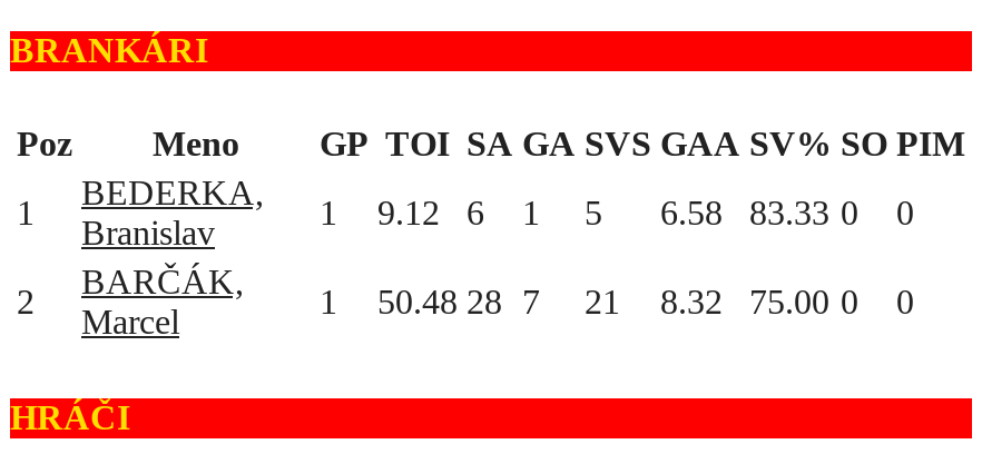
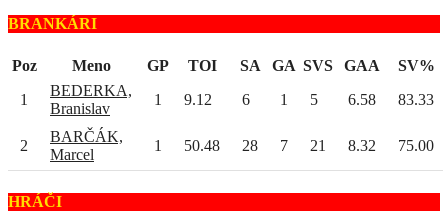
[320,125,965,163] GP TOI SA GA SVS GAA SV% SO PIM -> [147,57,434,74] GP | TOI | SA | GA SVS | GAA | SV%
[749,194,914,232] 83.33 0 | 0 -> [398,91,434,108] 83.33
[749,283,914,321] 75.00 0 | 0 -> [398,137,434,154] 75.00

